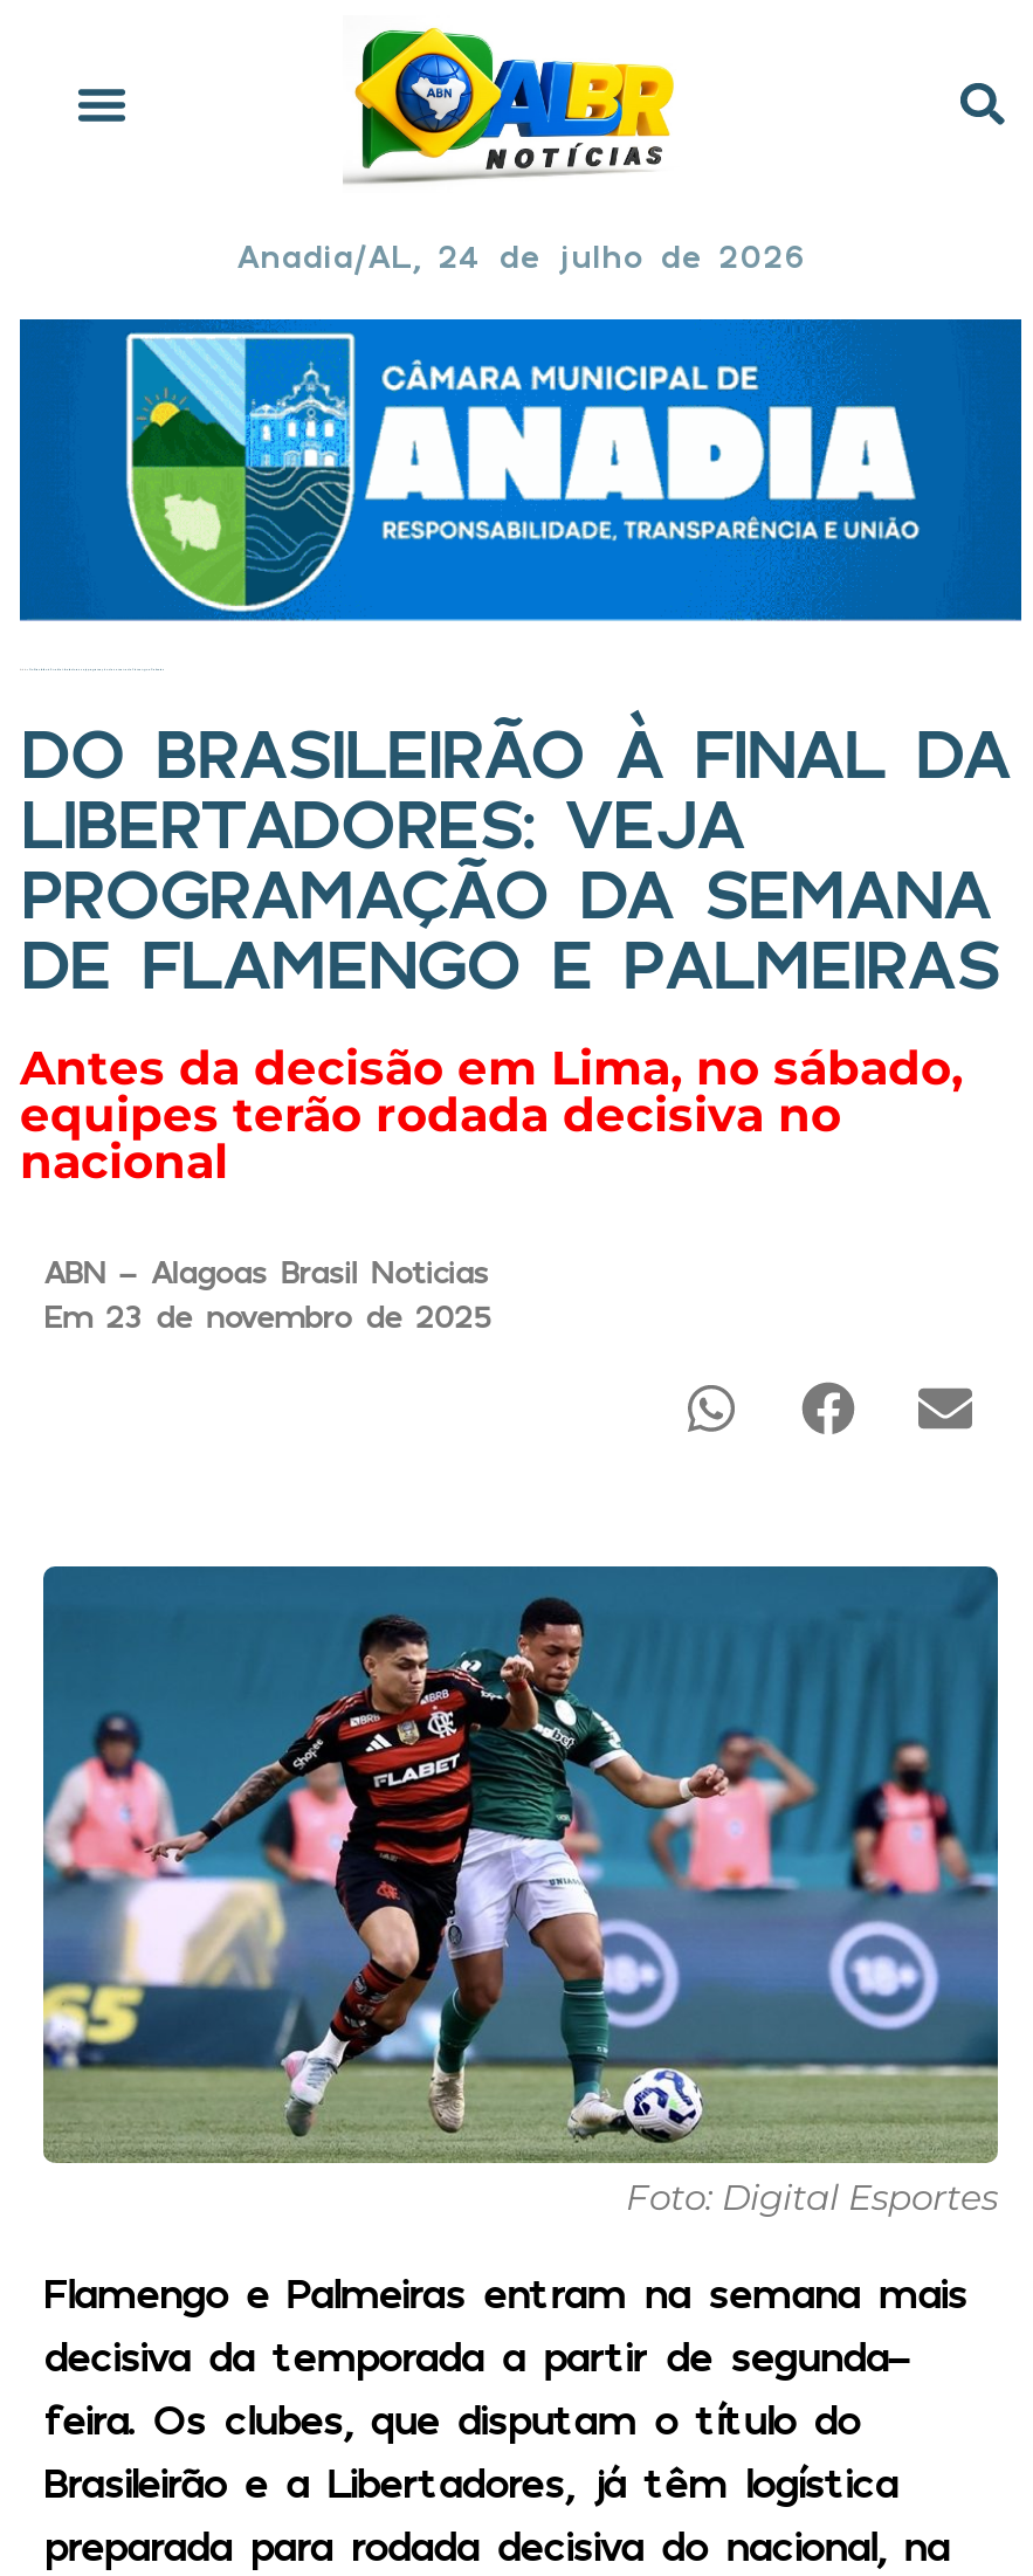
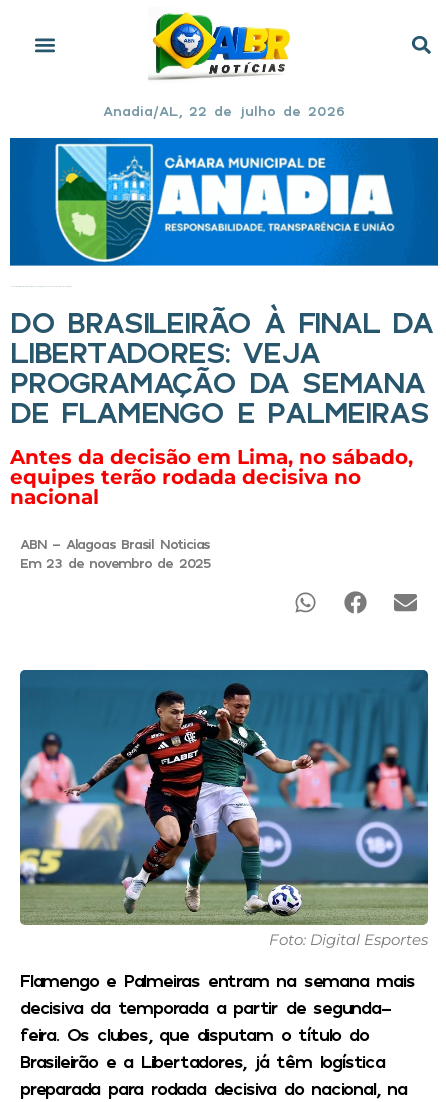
[236,236,805,275] Anadia/AL, 24 de julho de 2026 -> [103,101,345,118] Anadia/AL, 22 de julho de 2026

